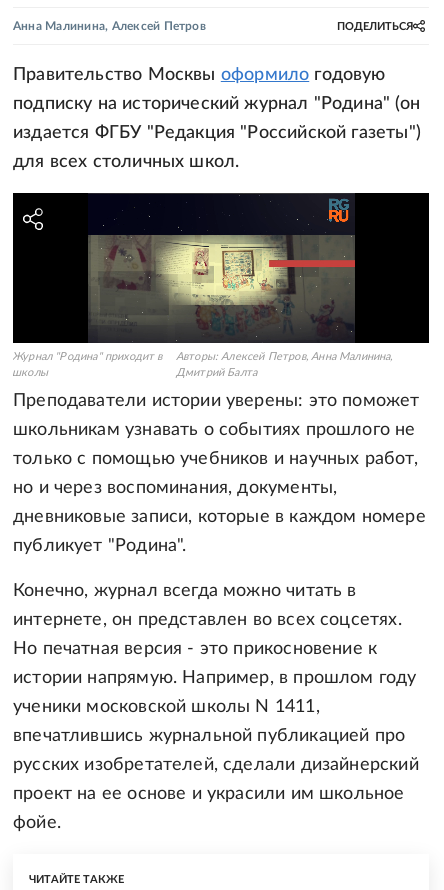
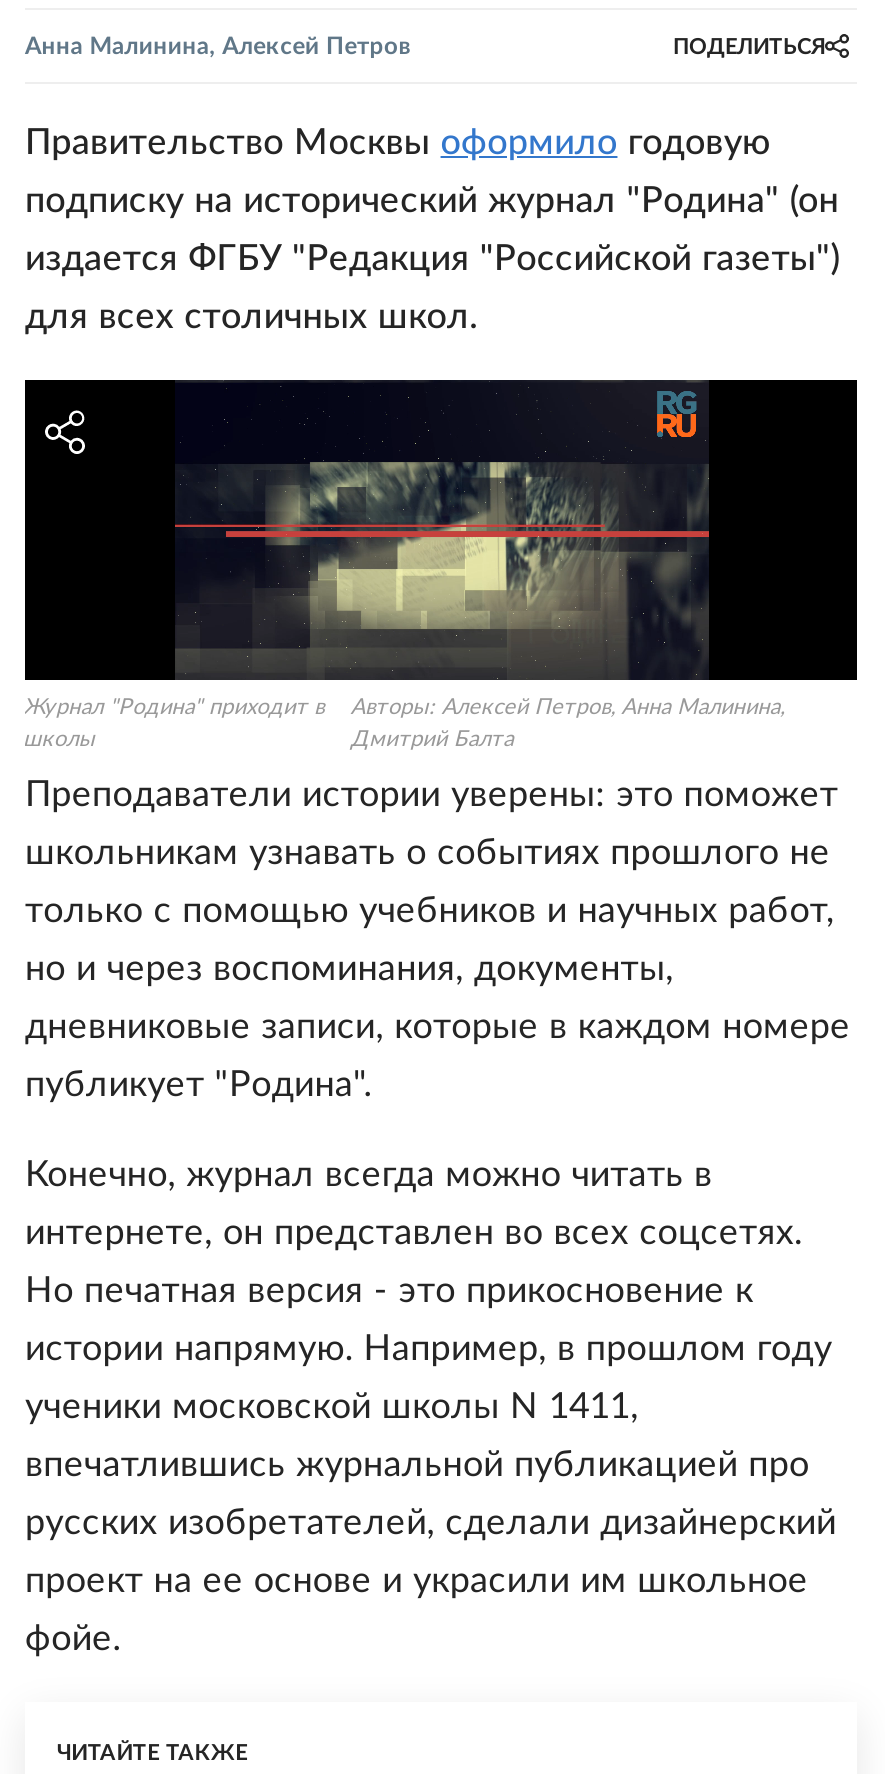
[88,235,356,334] [image] -> [175,464,709,658] [image]

